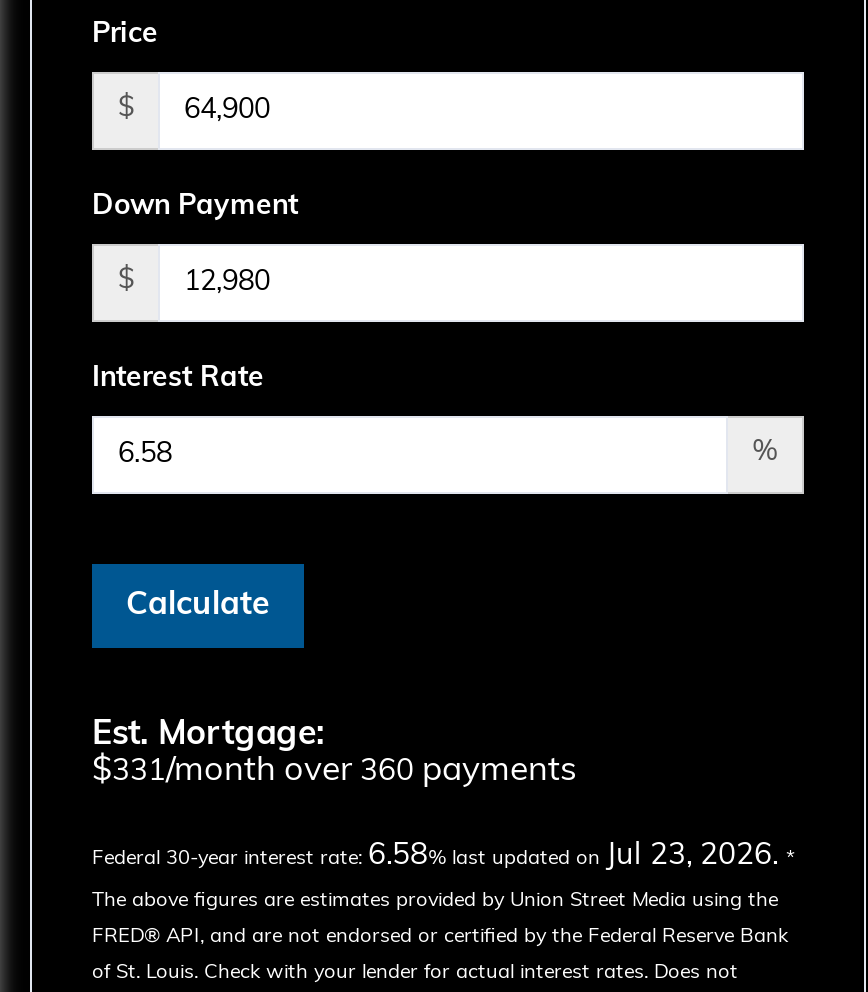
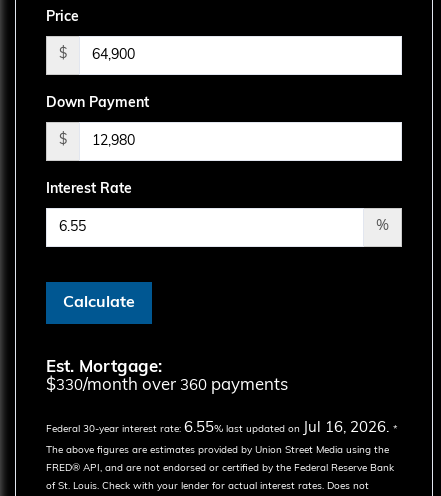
[92,754,576,788] $331/month over 360 payments -> [46,377,288,394] $330/month over 360 payments
[92,842,796,872] Federal 30-year interest rate: 6.58% last updated on Jul 23, 2026. * -> [46,421,398,436] Federal 30-year interest rate: 6.55% last updated on Jul 16, 2026. *

